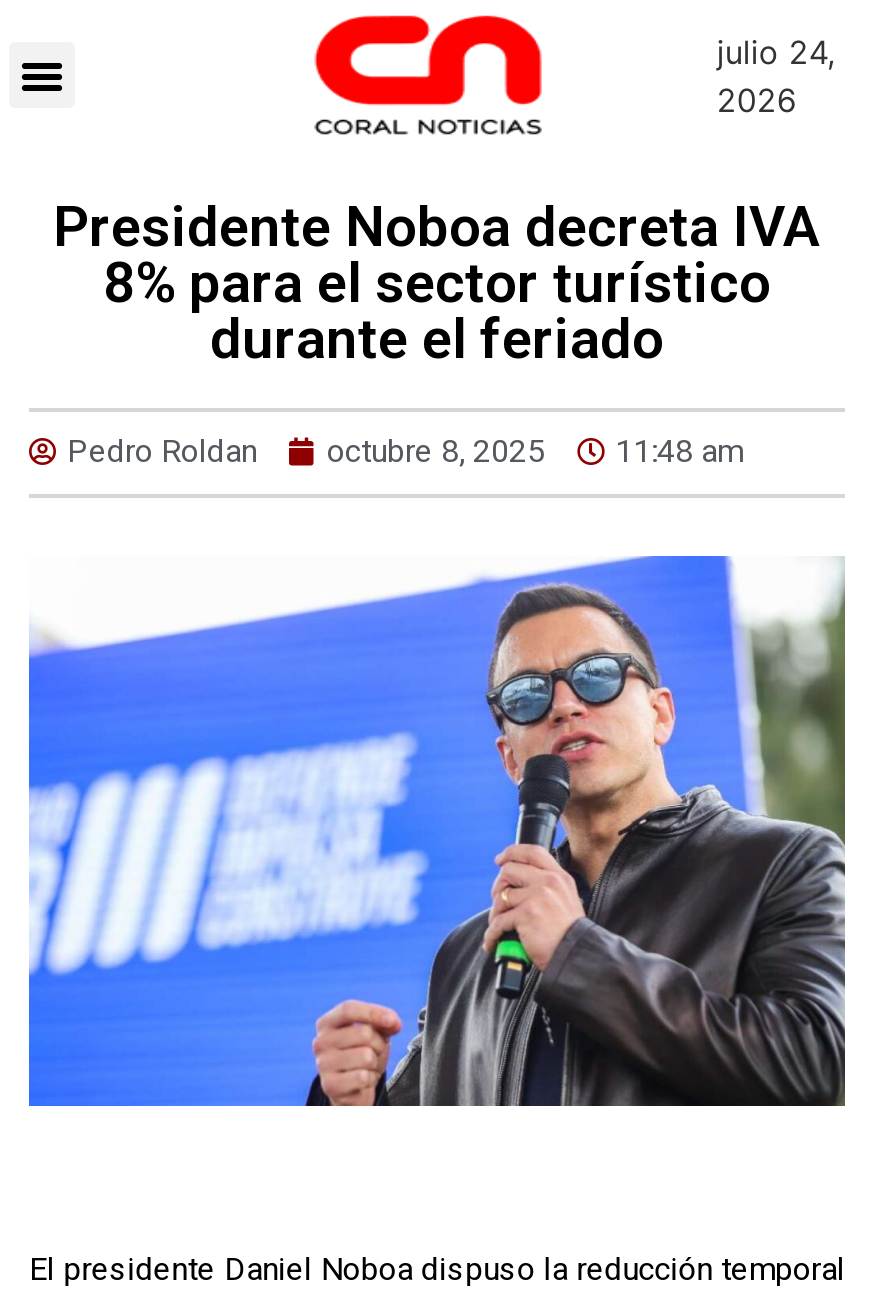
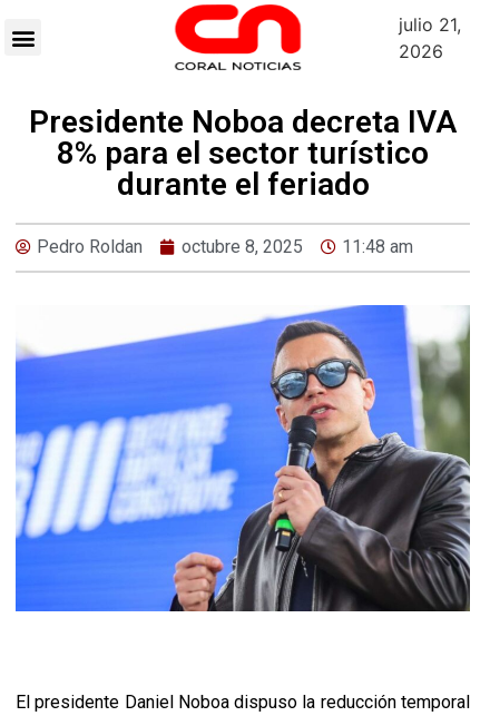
[717,31,835,71] julio 24, -> [399,13,461,35] julio 21,

